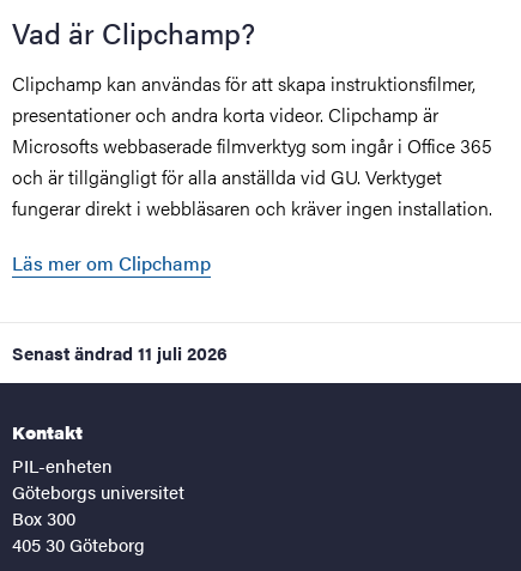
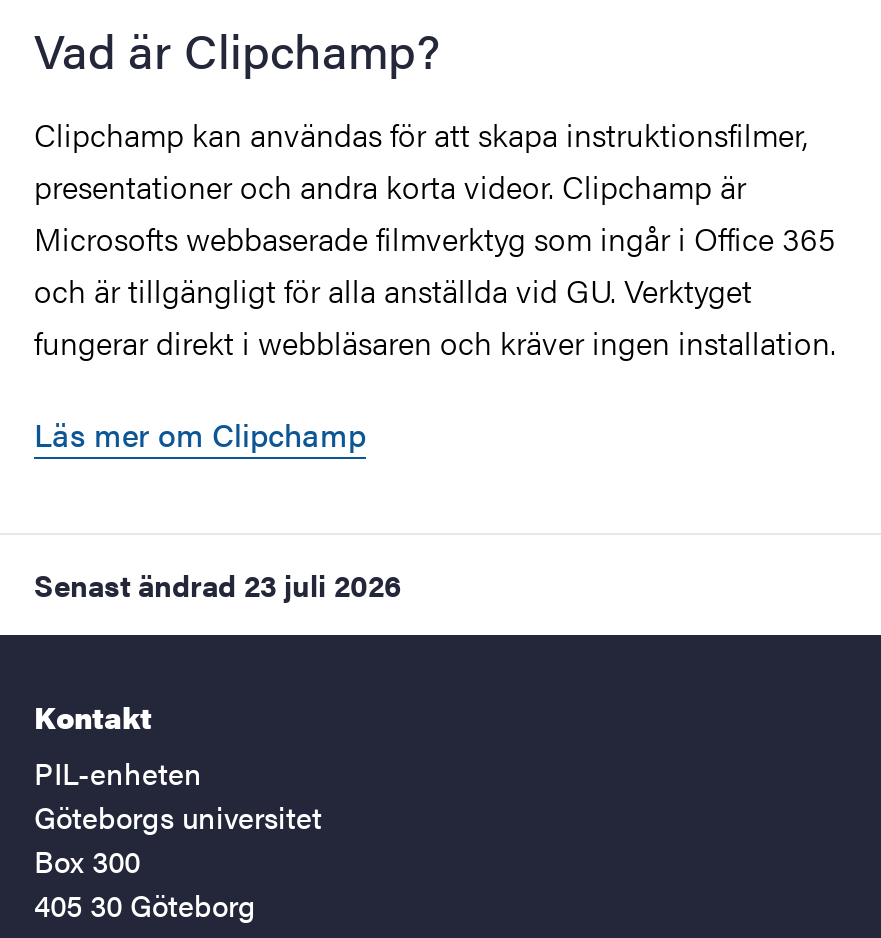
[12,340,228,365] Senast ändrad 11 juli 2026 -> [34,563,402,605] Senast ändrad 23 juli 2026

